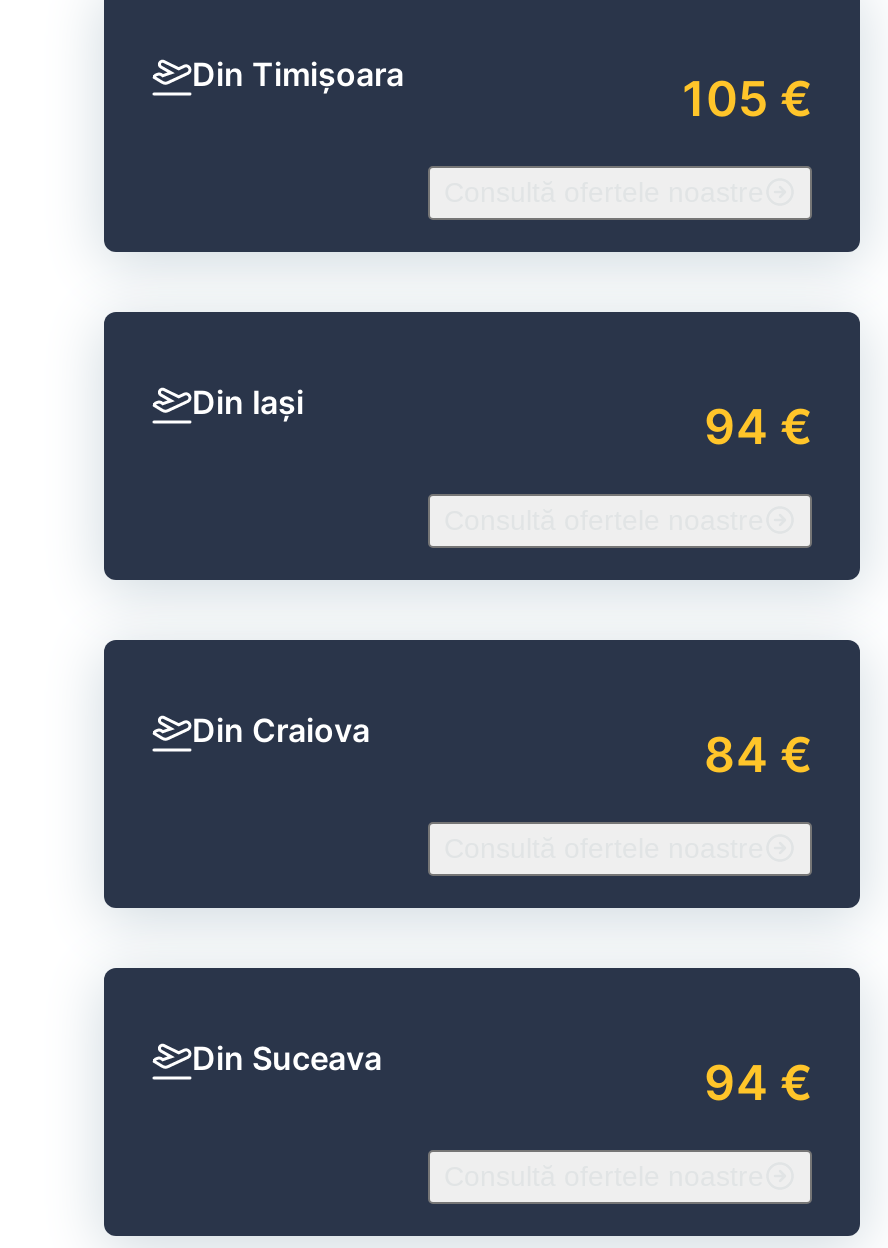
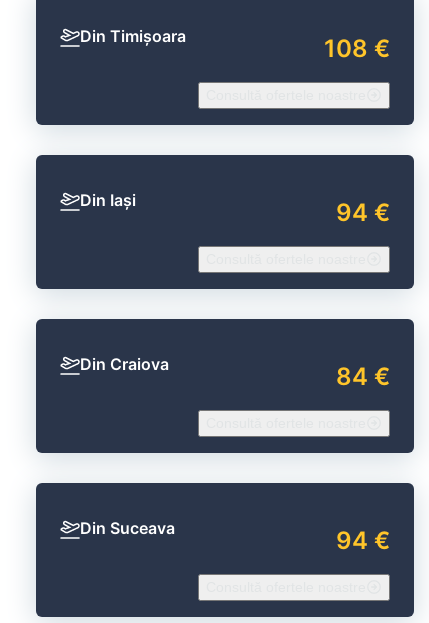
[682,69,812,127] 105 € -> [324,33,390,62] 108 €

